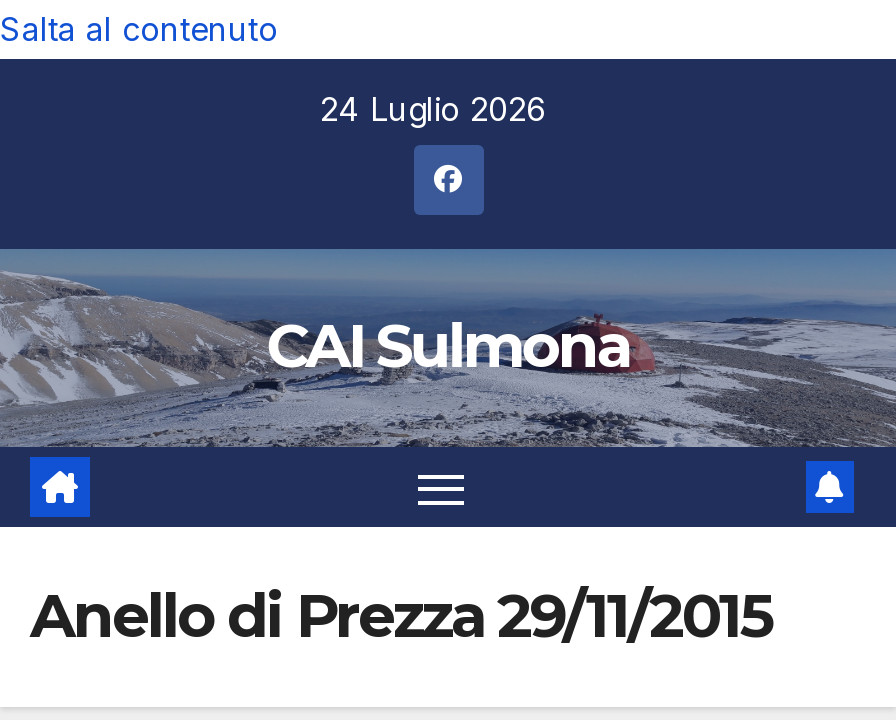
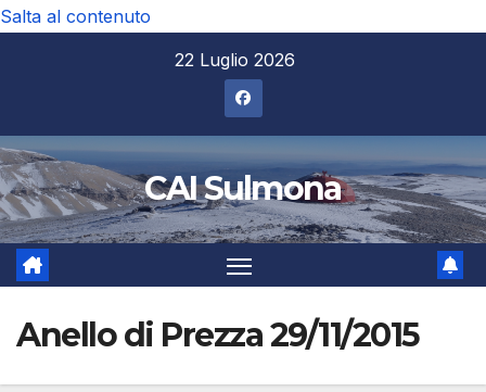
[320,89,546,129] 24 Luglio 2026 -> [175,49,295,71] 22 Luglio 2026

